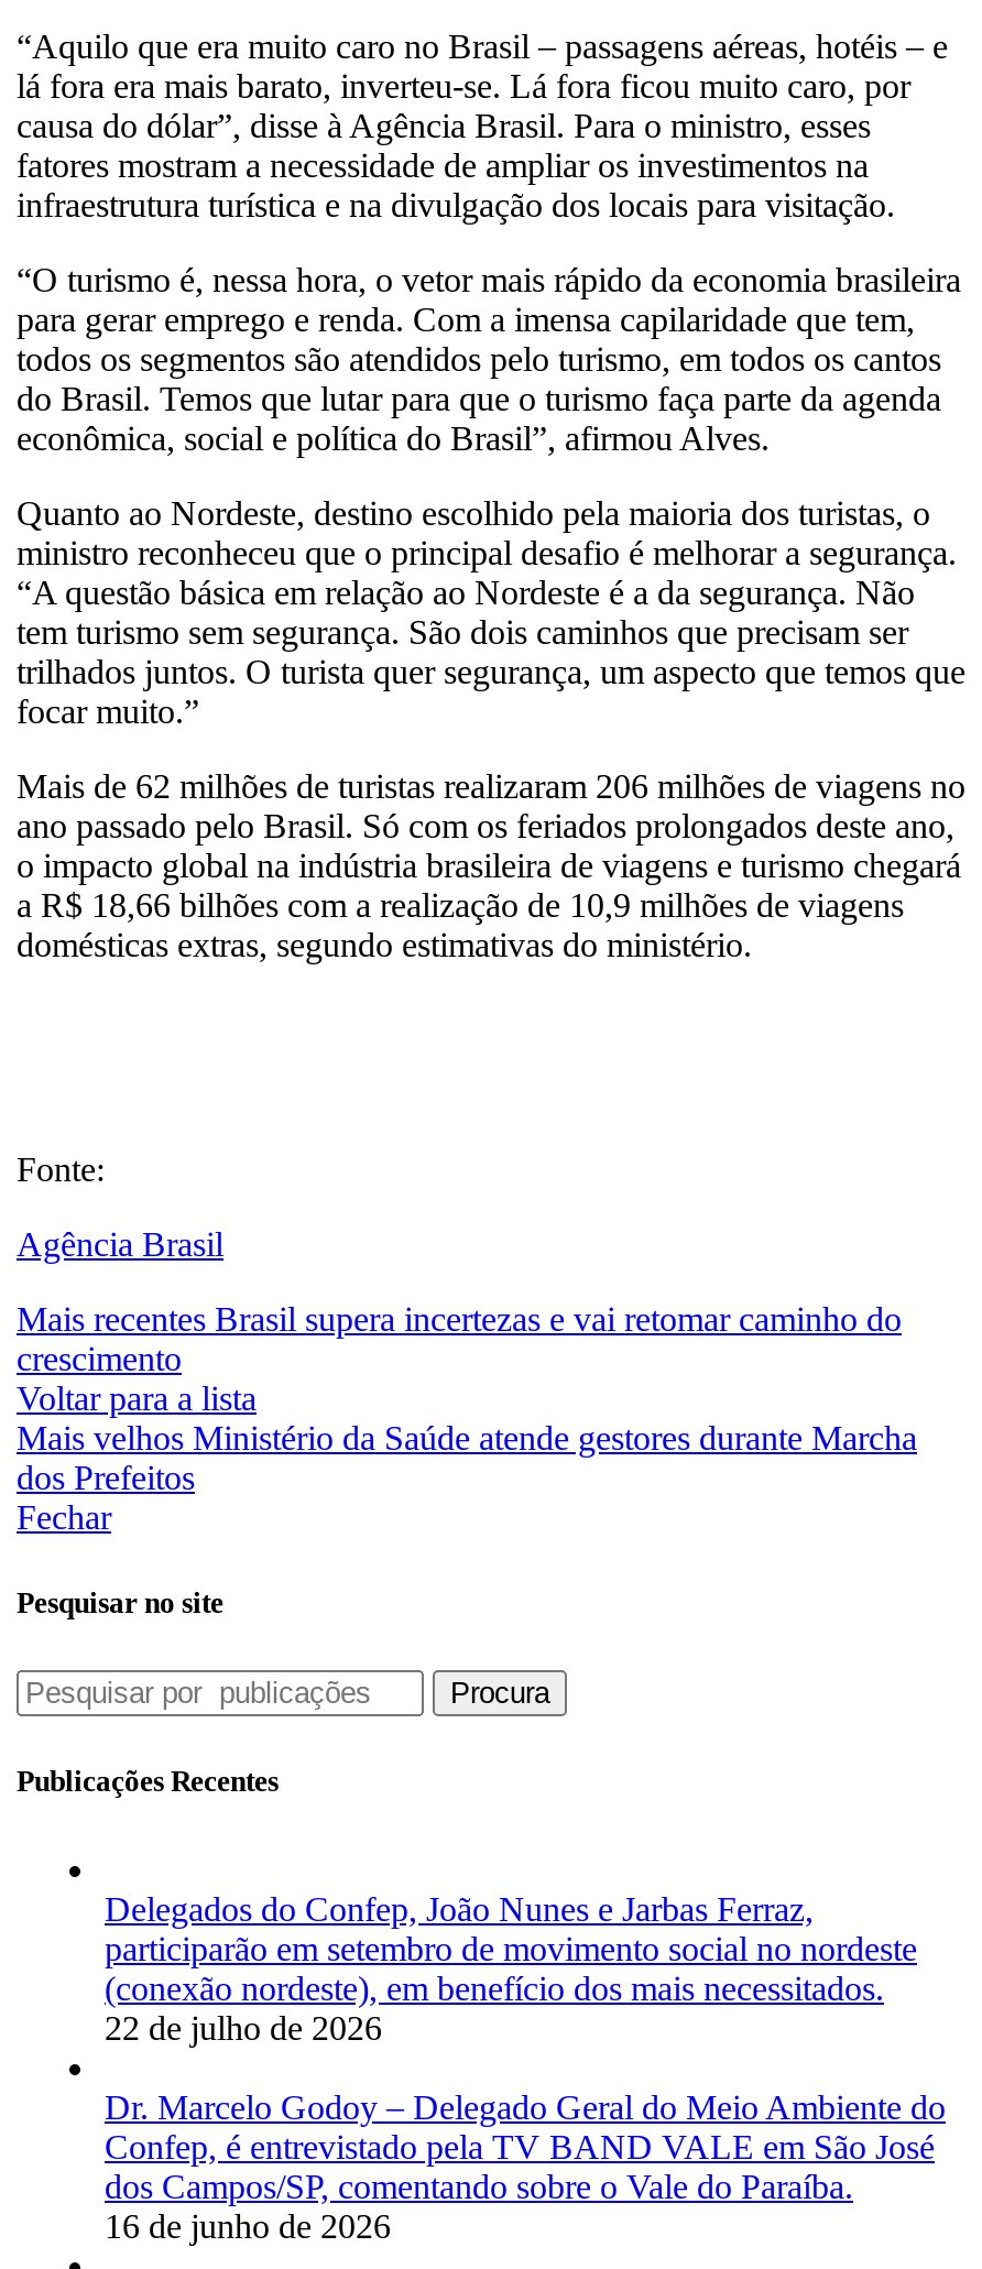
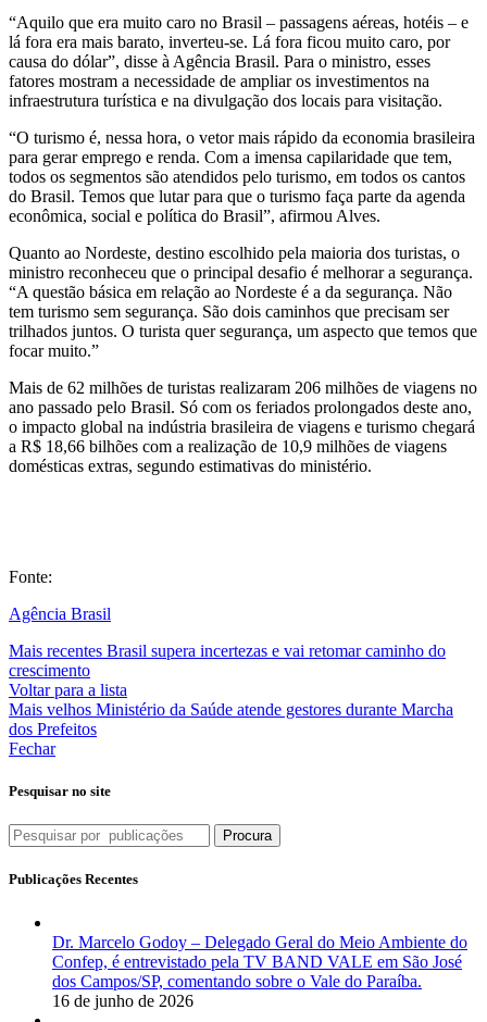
[105,1889,917,2046] Delegados do Confep, João Nunes e Jarbas Ferraz, | participarão em setembro de movimento social no nordeste | (conexão nordeste), em benefício dos mais necessitados. | 22 de julho de 2026 -> none

